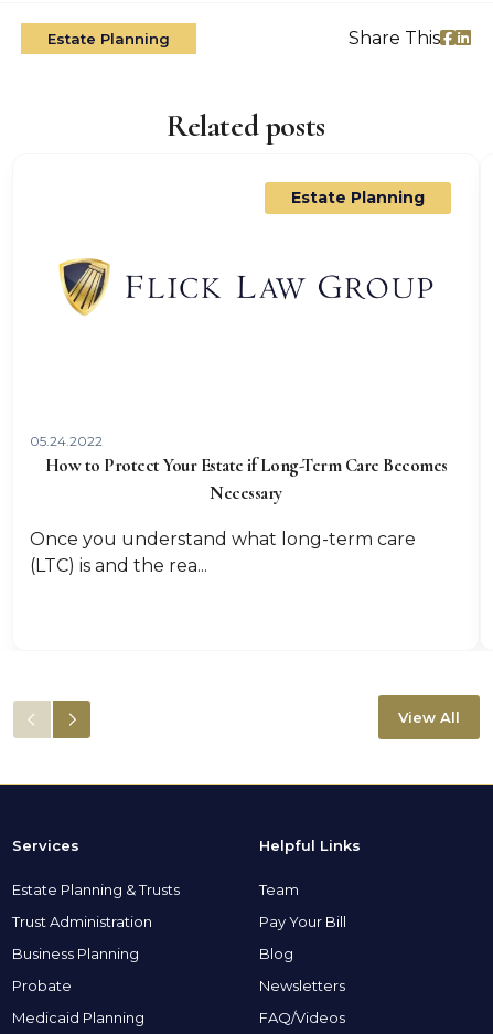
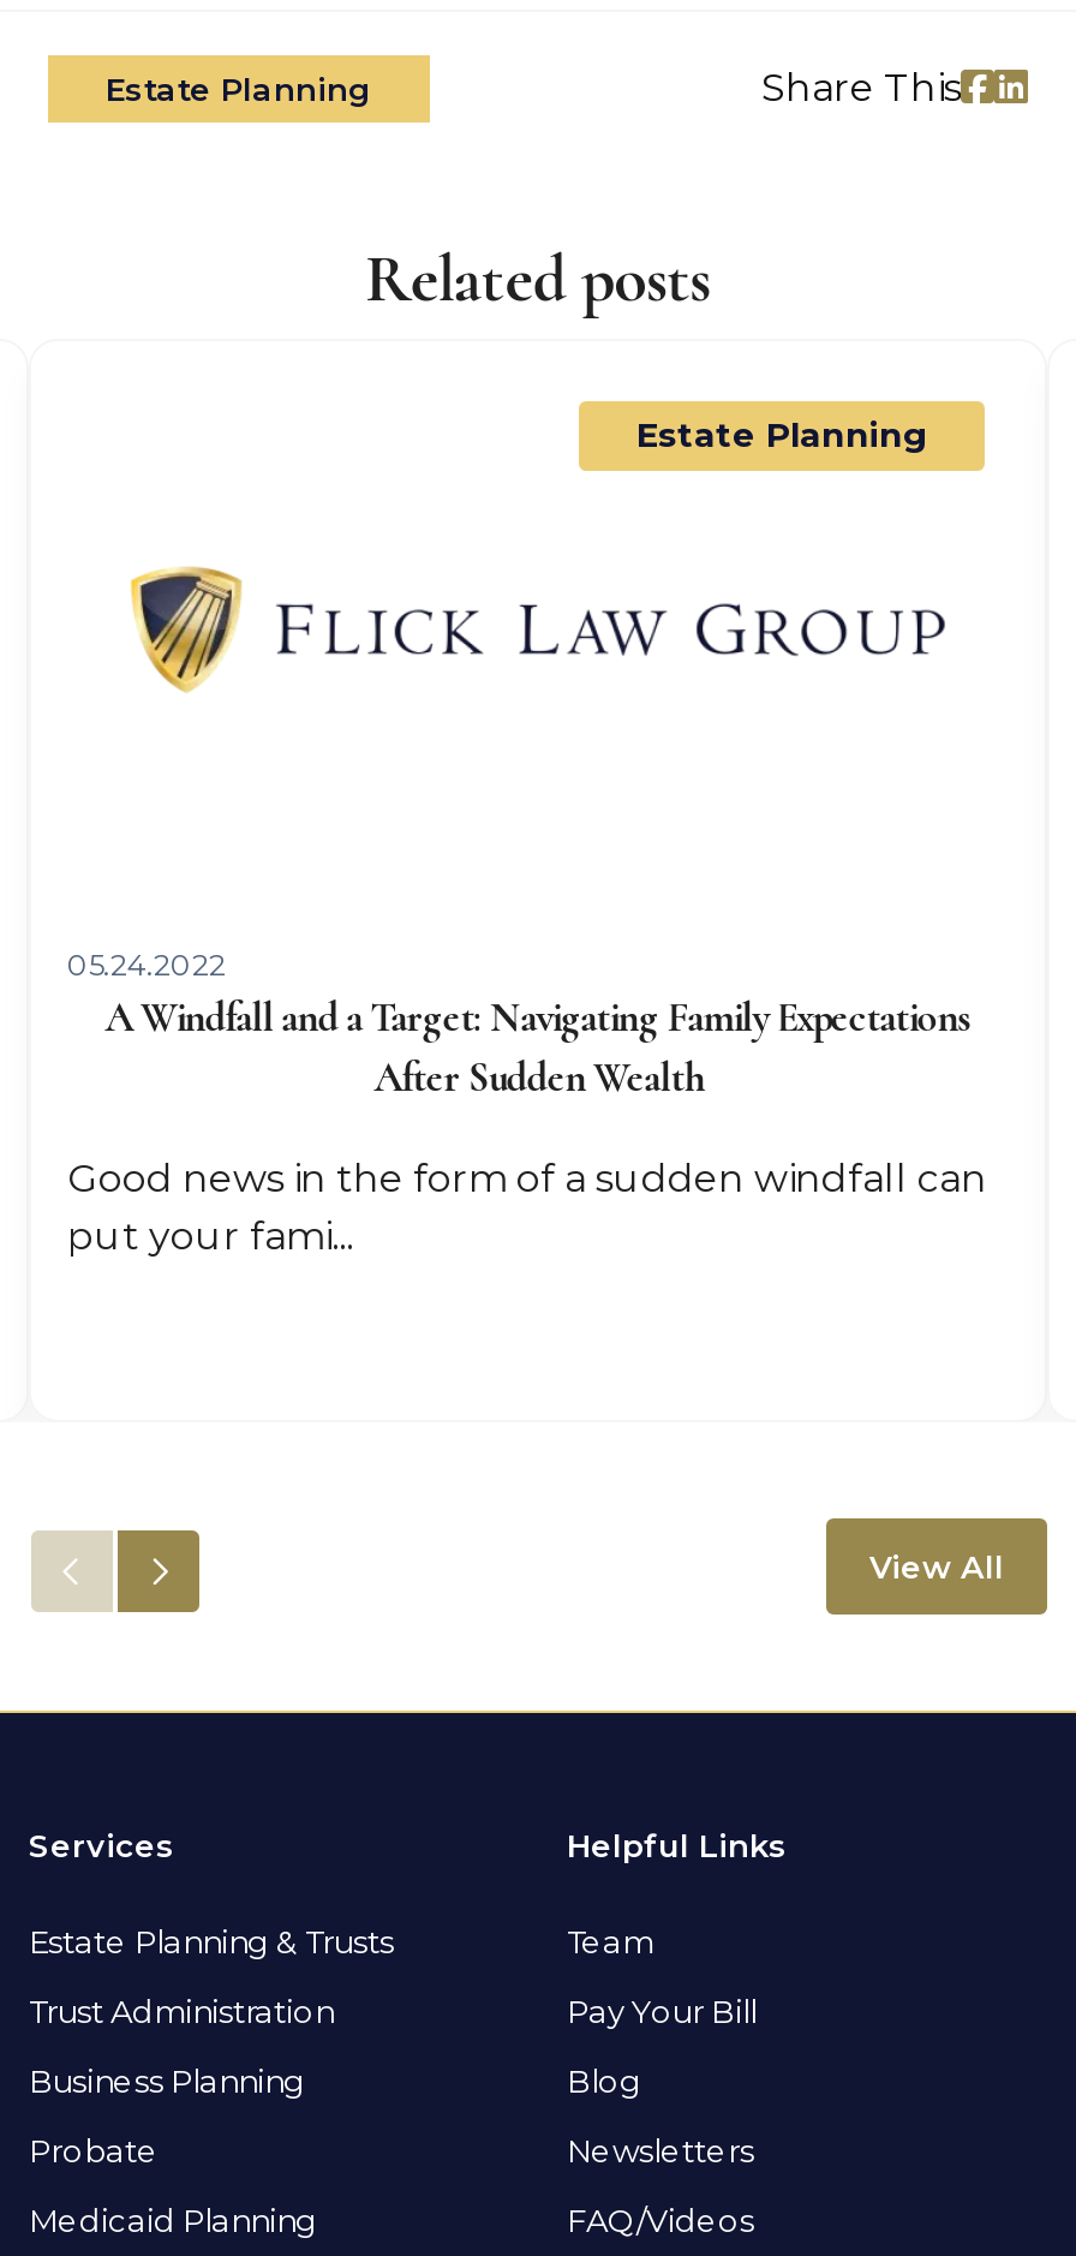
[45,454,447,504] How to Protect Your Estate if Long-Term Care Becomes | Necessary -> [105,992,971,1103] A Windfall and a Target: Navigating Family Expectations | After Sudden Wealth
[30,529,416,576] Once you understand what long-term care | (LTC) is and the rea... -> [67,1156,987,1259] Good news in the form of a sudden windfall can | put your fami...

